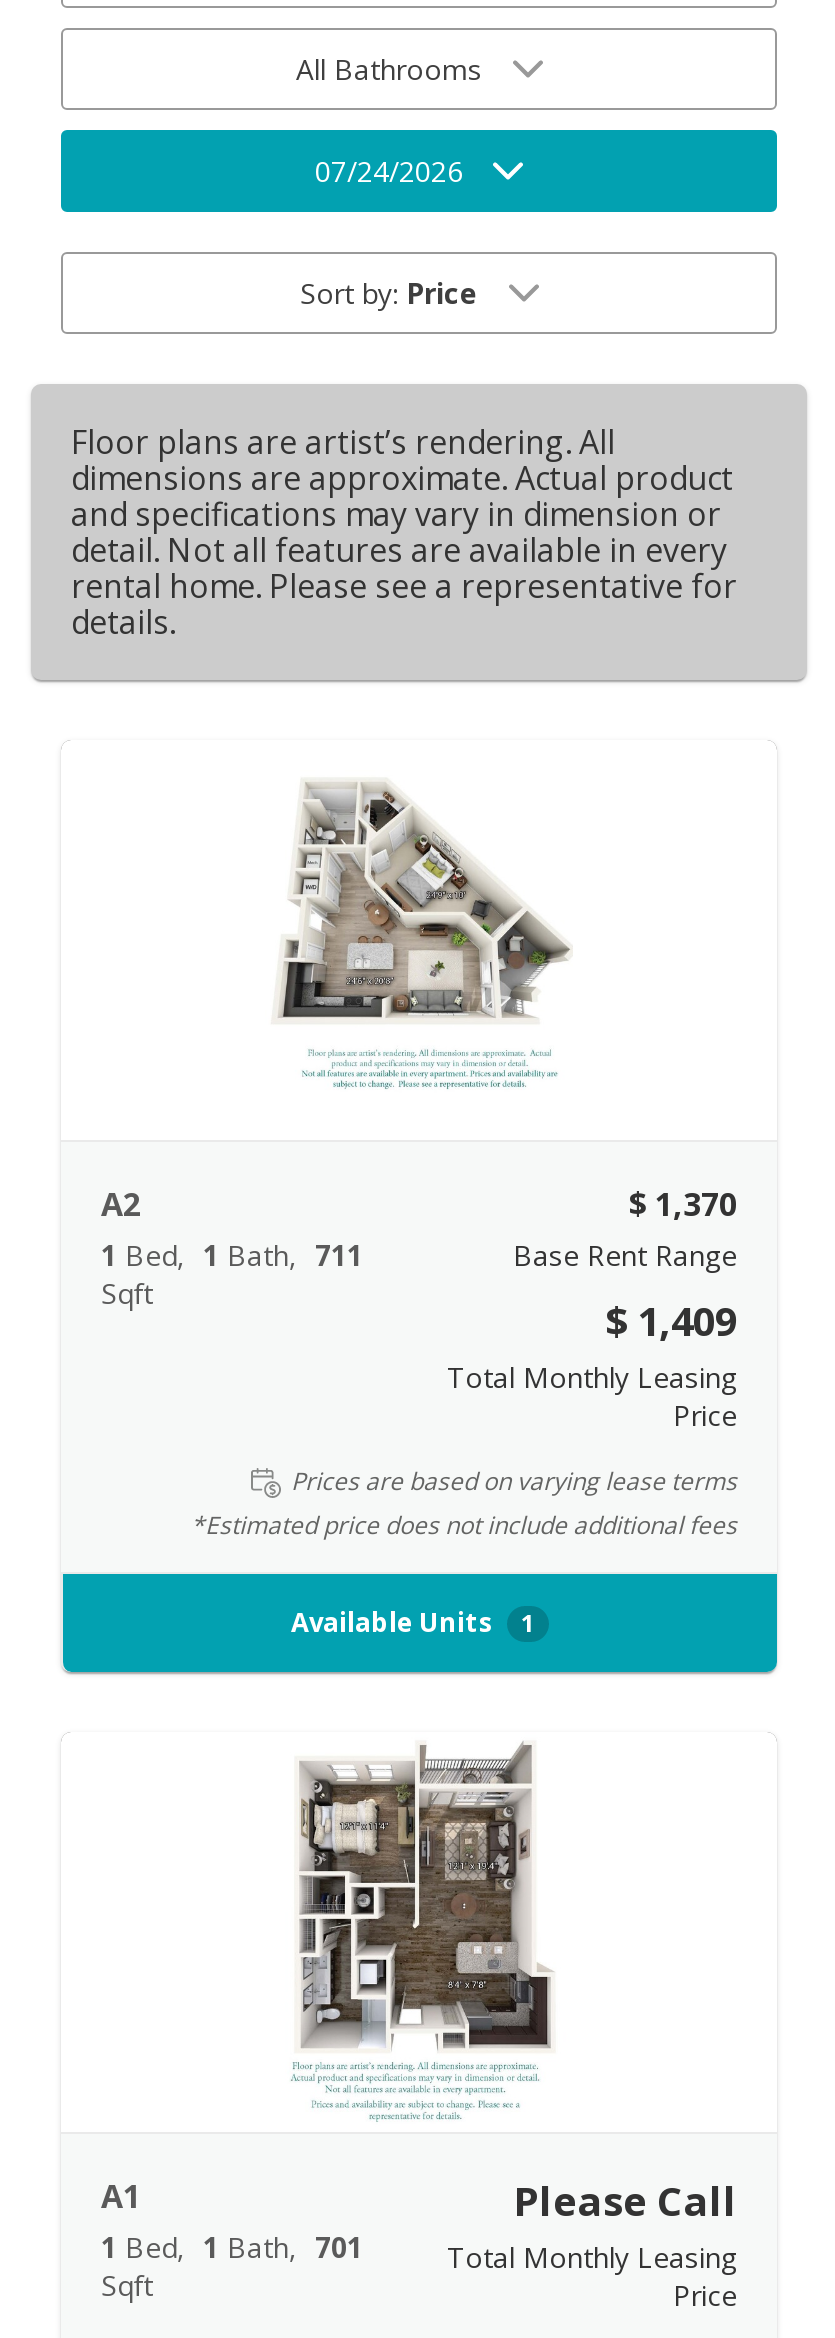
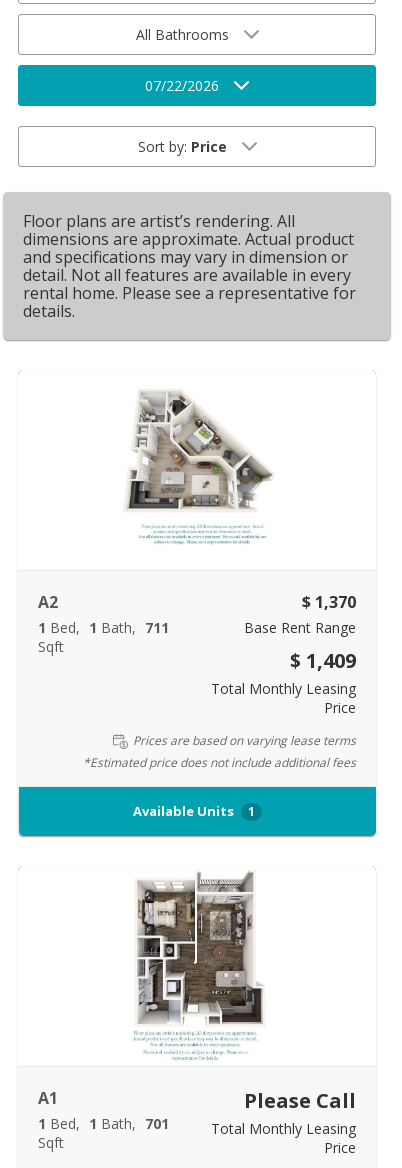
[315,152,463,190] 07/24/2026 -> [145,76,219,95] 07/22/2026

